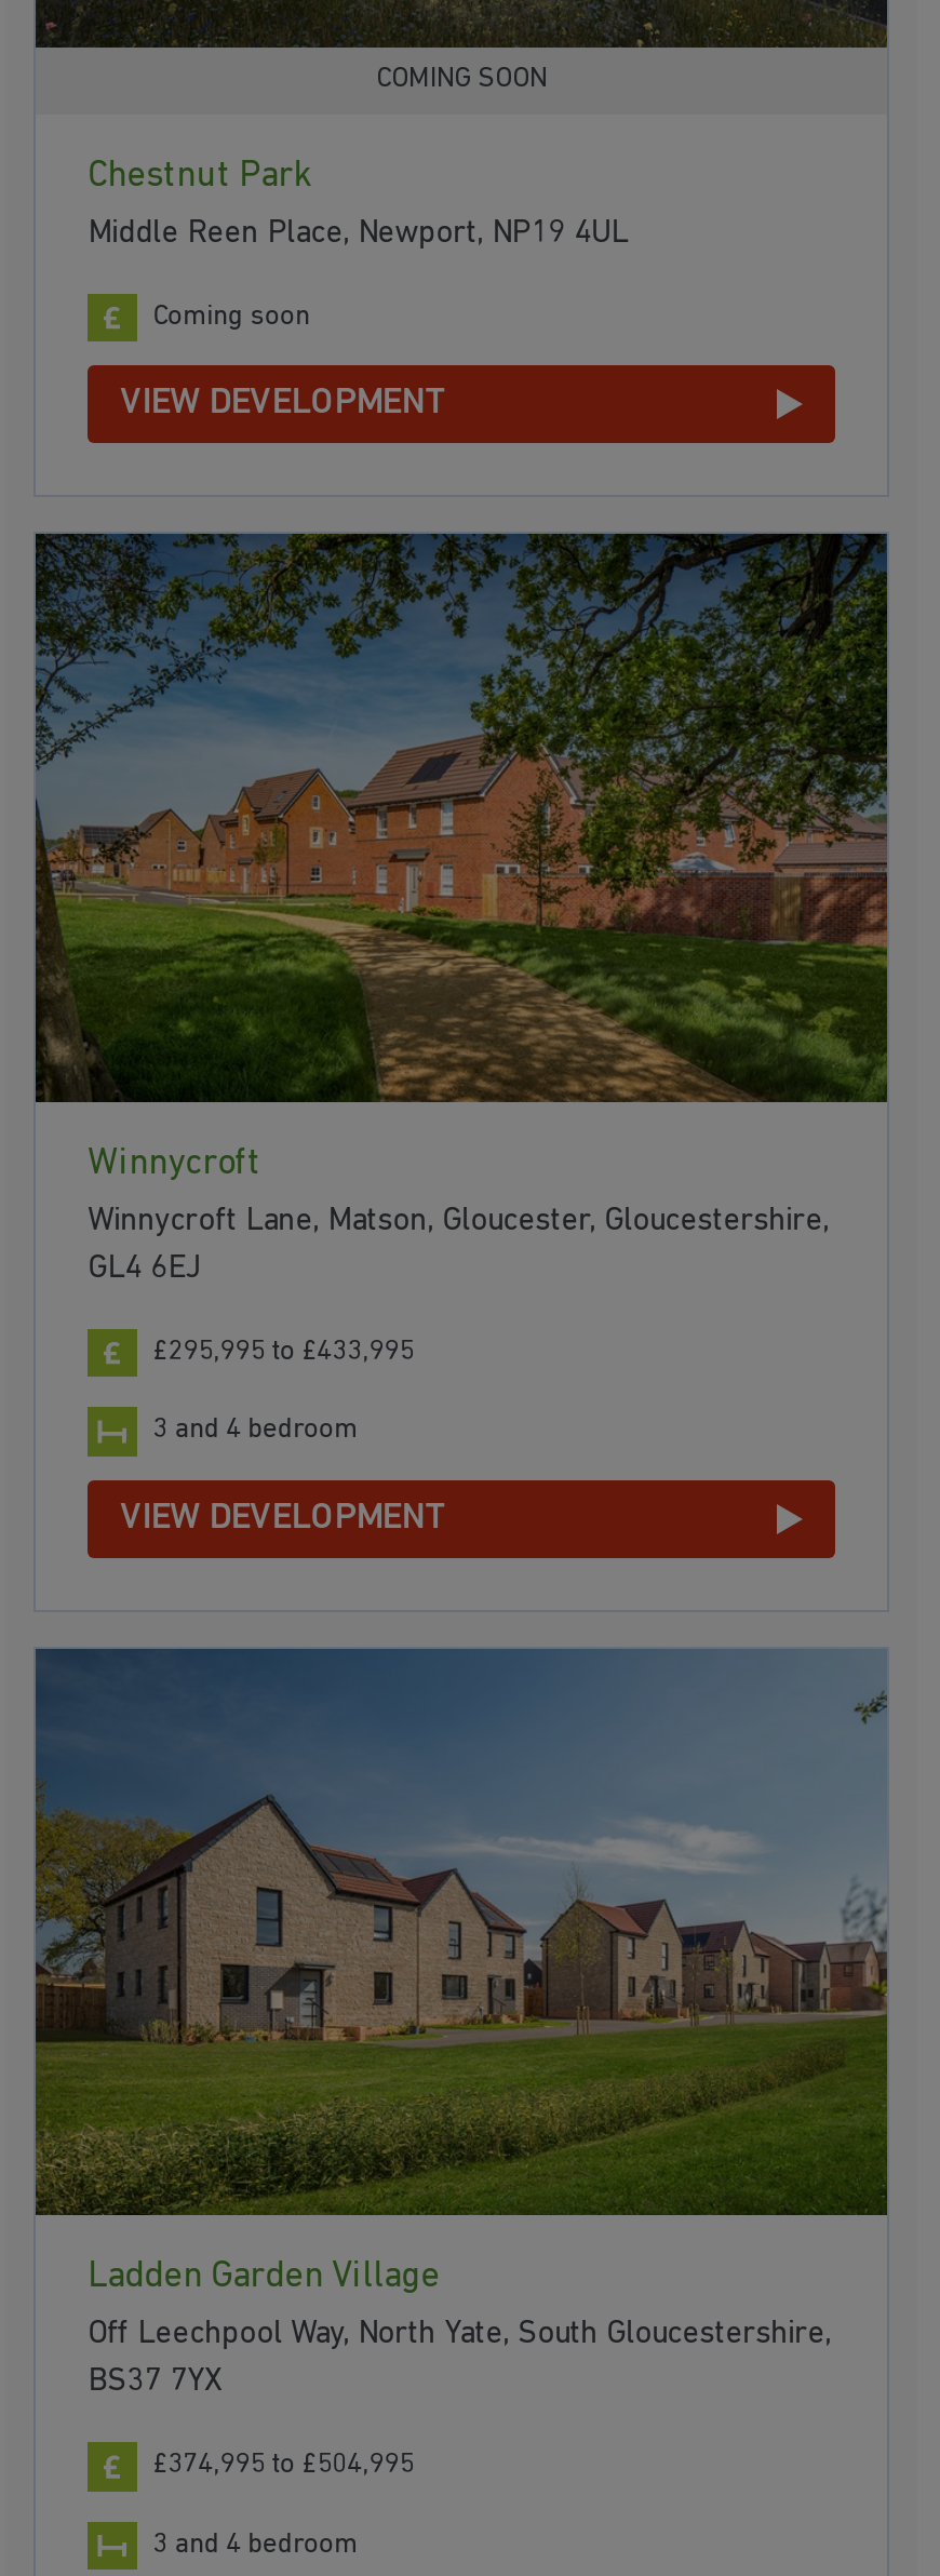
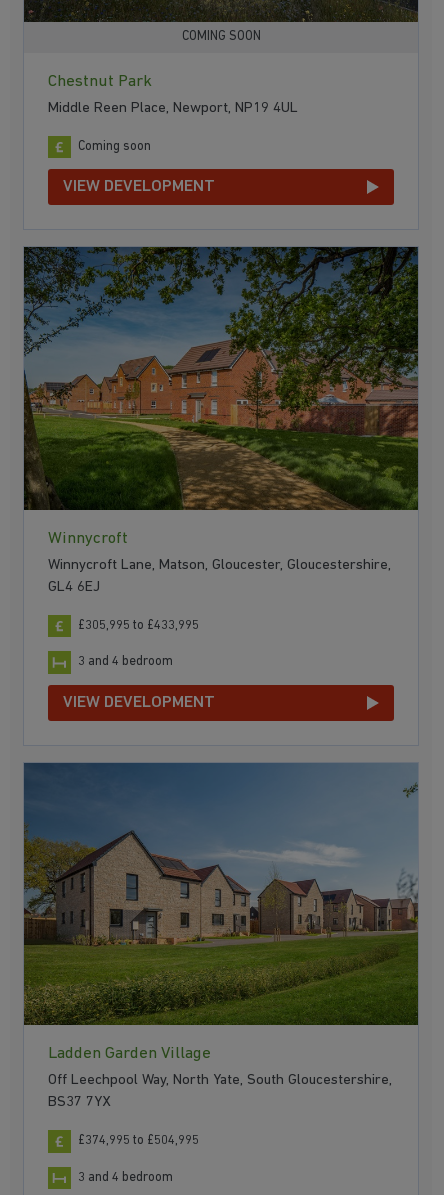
[153,1337,414,1366] £295,995 to £433,995 -> [78,619,199,632] £305,995 to £433,995

